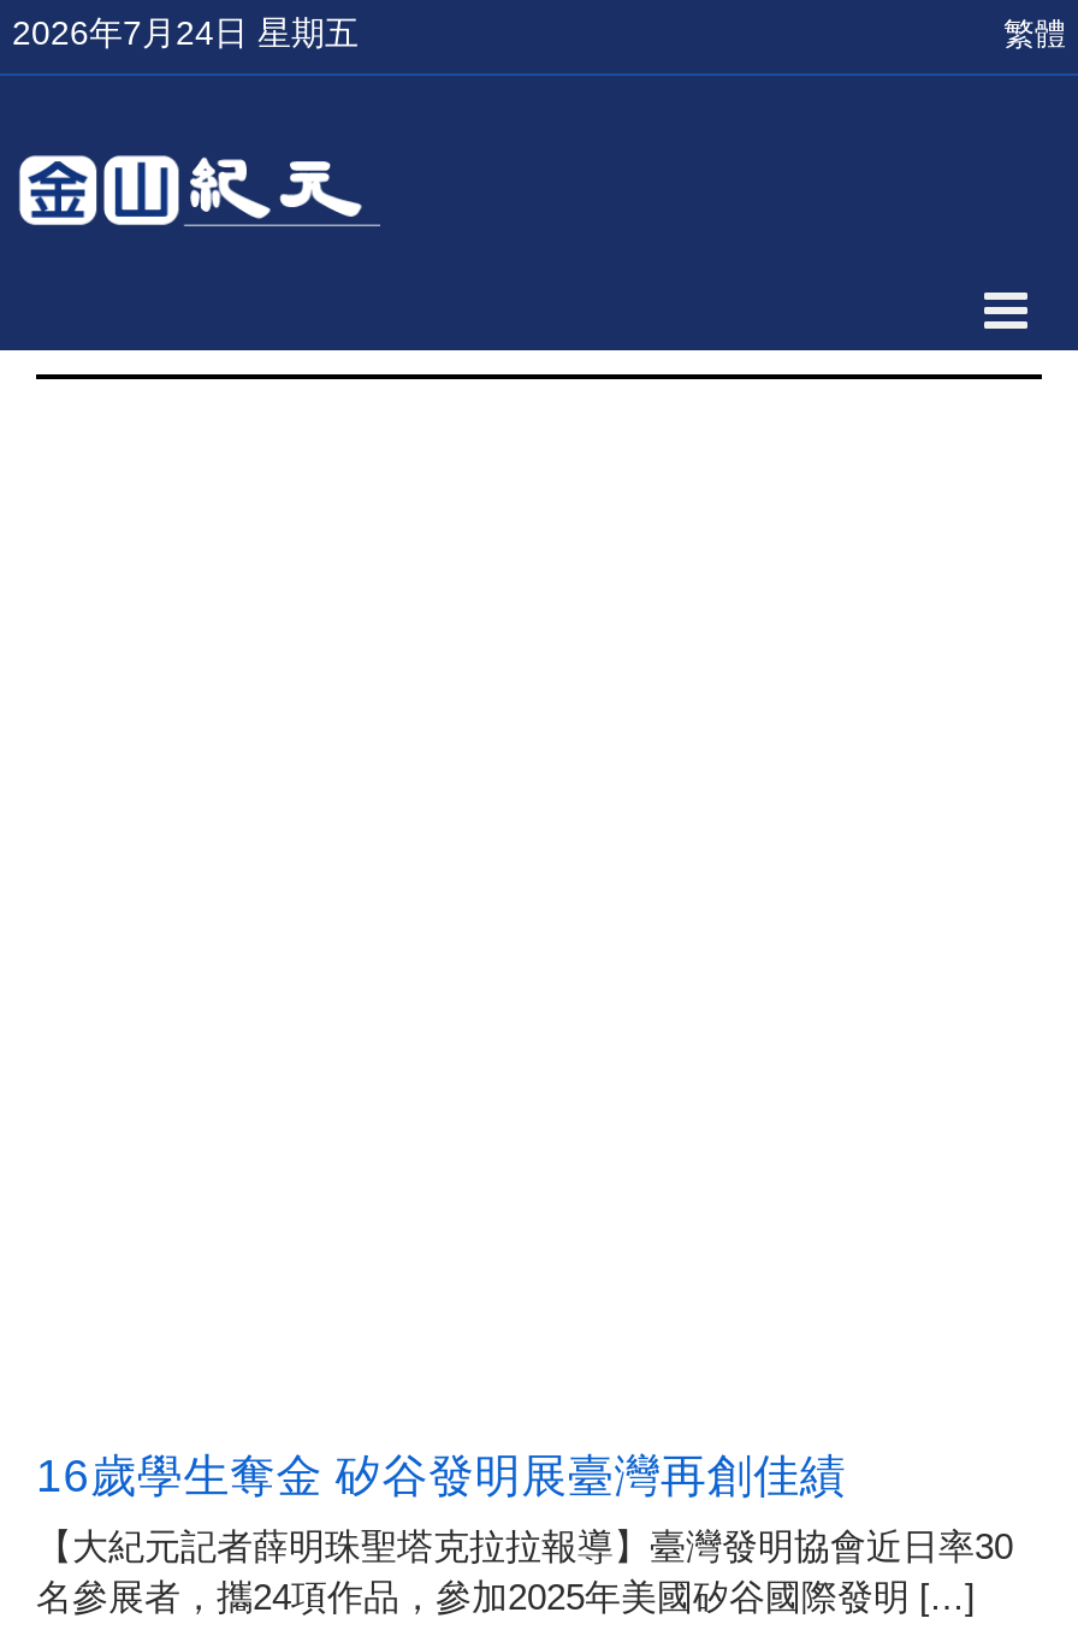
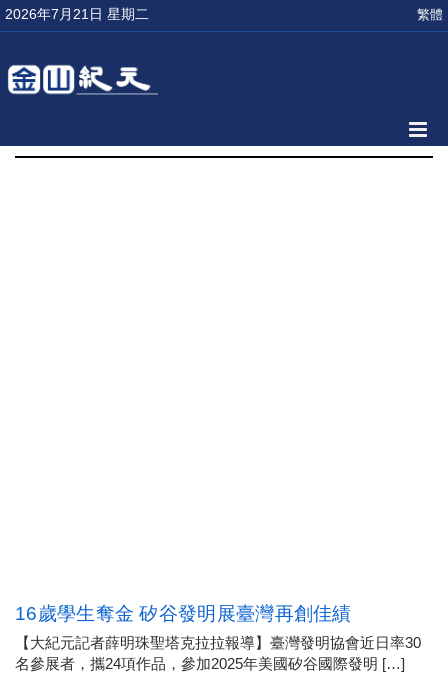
[12,13,359,52] 2026年7月24日 星期五 -> [5,6,149,22] 2026年7月21日 星期二

